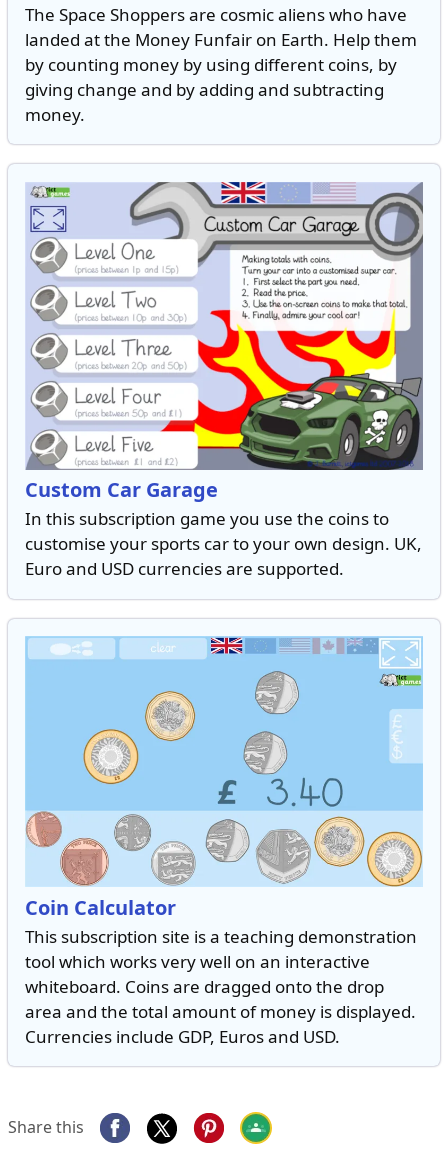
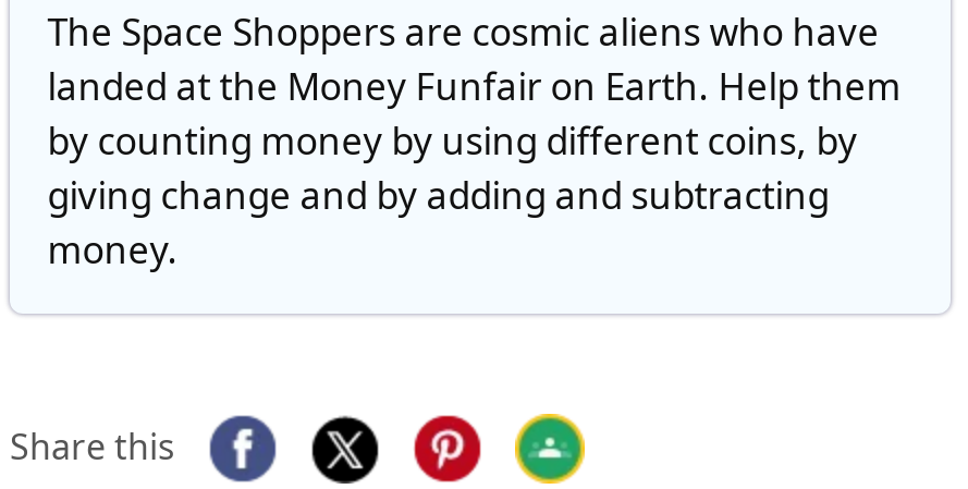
[25,181,424,580] [image] | Custom Car Garage | In this subscription game you use the coins to | customise your sports car to your own design. UK, | Euro and USD currencies are supported. -> none
[25,636,423,1048] [image] | Coin Calculator | This subscription site is a teaching demonstration | tool which works very well on an interactive | whiteboard. Coins are dragged onto the drop | area and the total amount of money is displayed. | Currencies include GDP, Euros and USD. -> none

